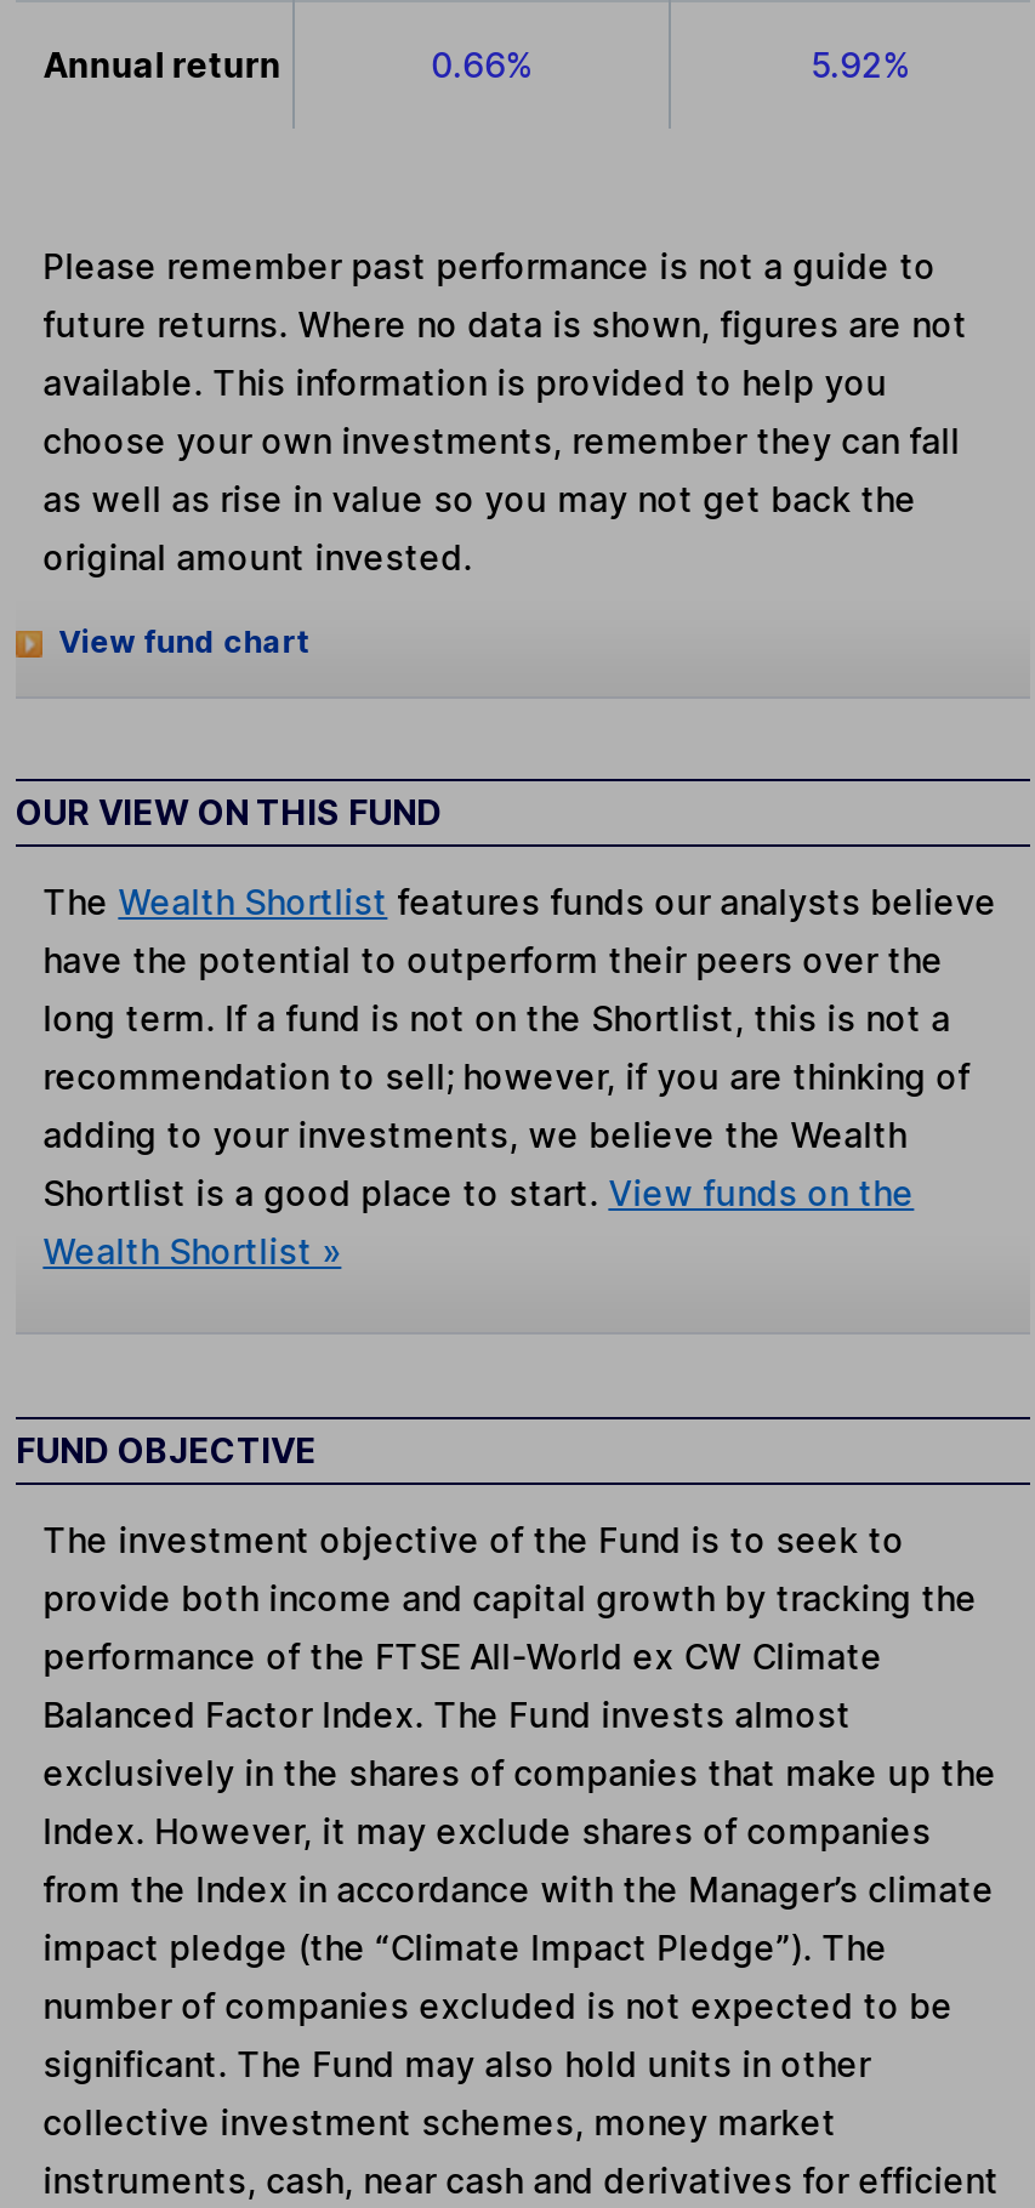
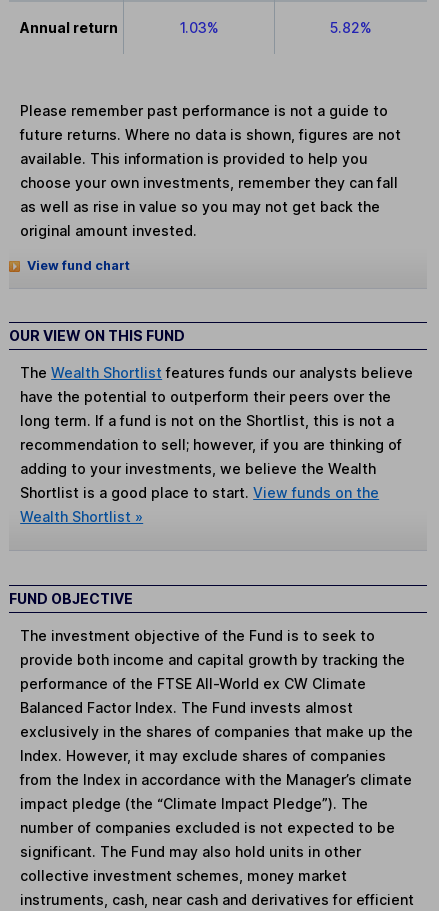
[431,44,535,85] 0.66% -> [180,19,219,36] 1.03%
[810,44,912,85] 5.92% -> [330,19,372,36] 5.82%

